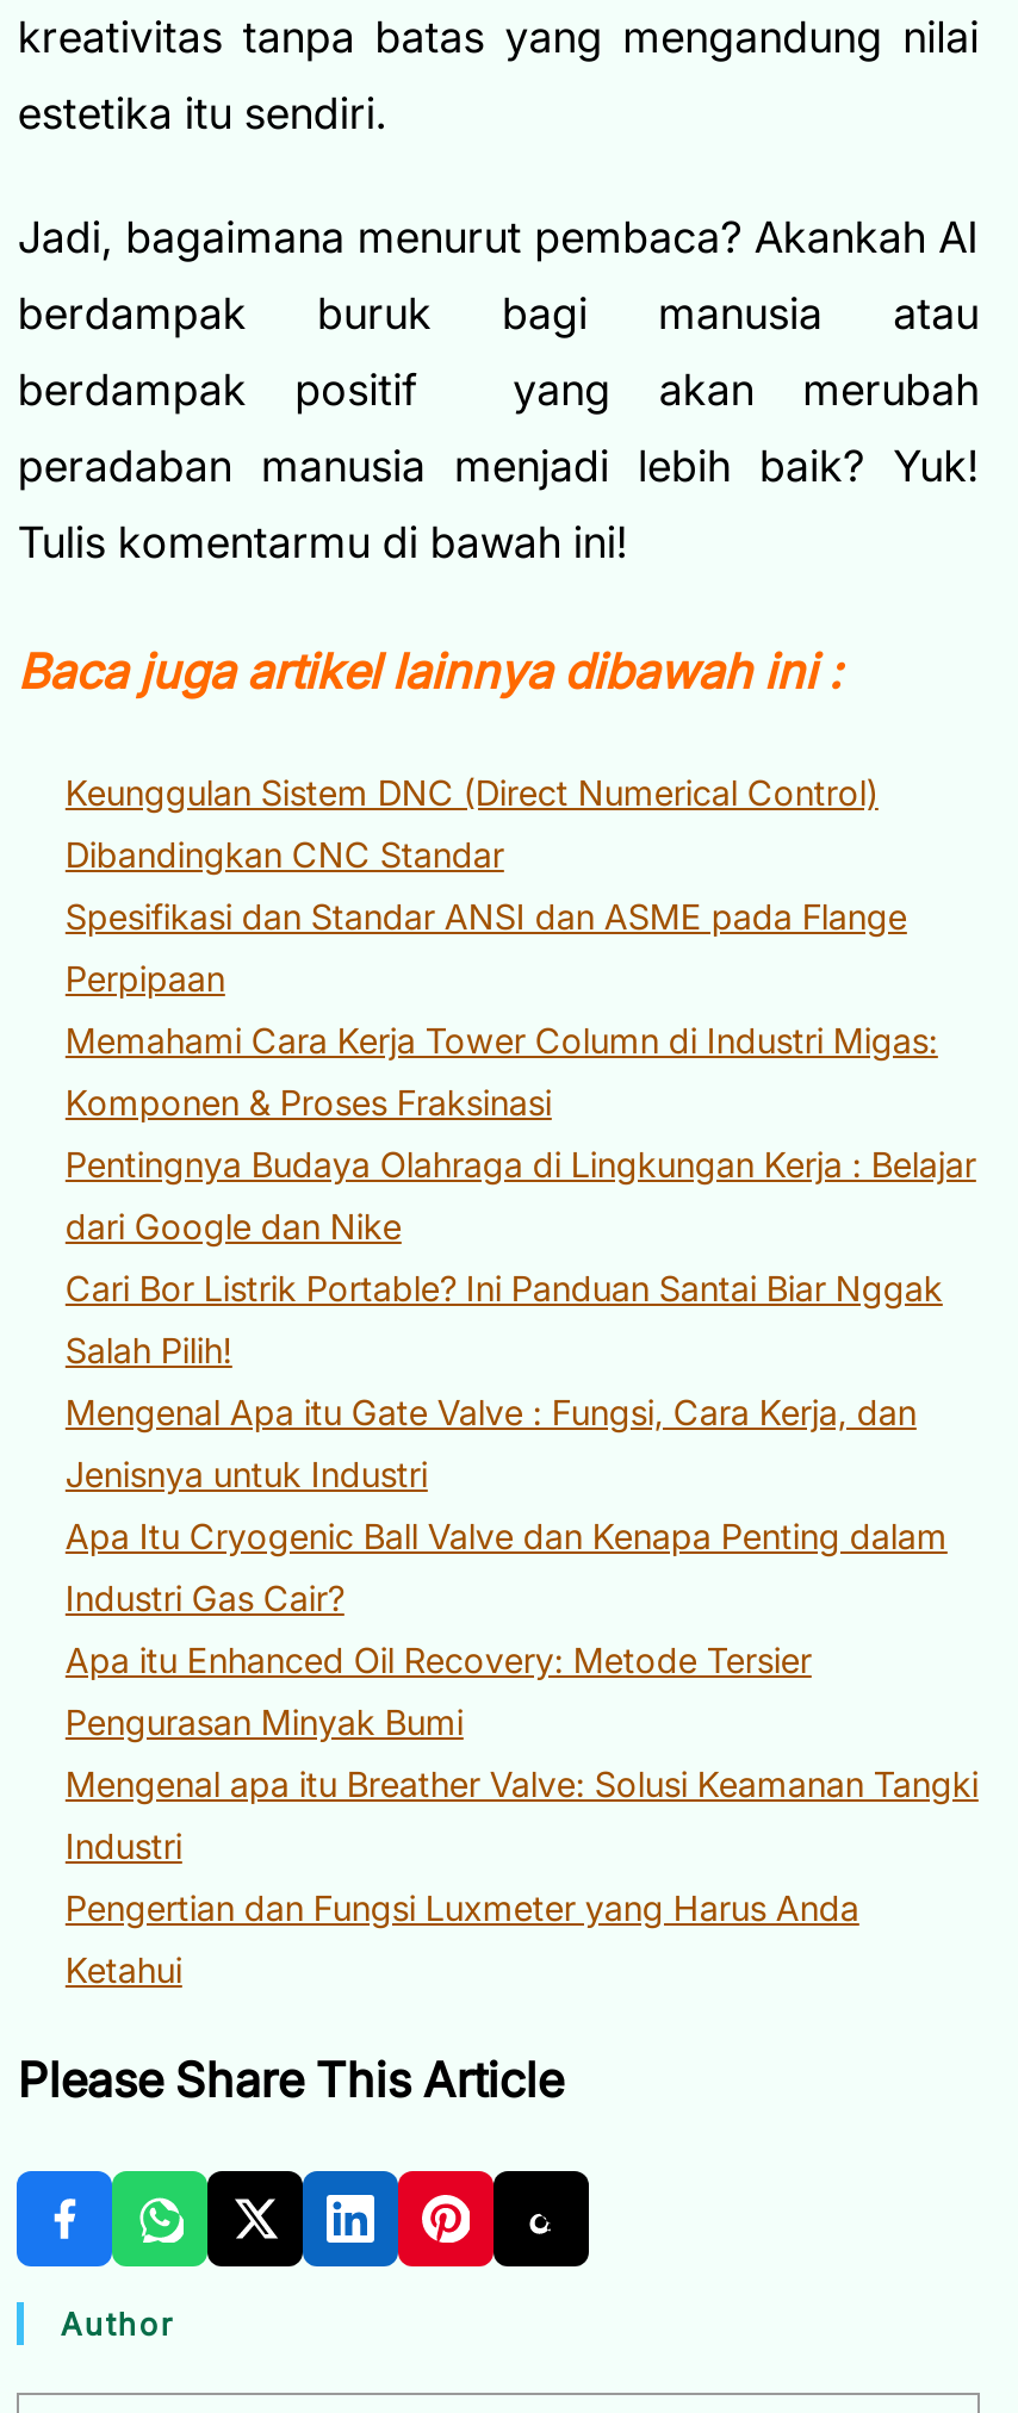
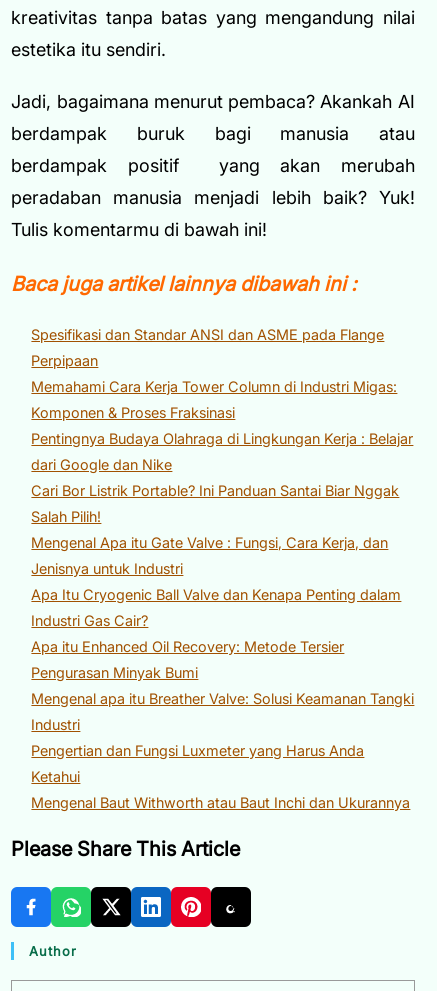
[65,772,878,874] Keunggulan Sistem DNC (Direct Numerical Control) | Dibandingkan CNC Standar -> none
moved [65,896,978,1990] -> [31,326,414,785]: Spesifikasi dan Standar ANSI dan ASME pada Flange | Perpipaan | Memahami Cara Kerja Tower Column di Industri Migas: | ... | Pengertian dan Fungsi Luxmeter yang Harus Anda | Ketahui
none -> [31,794,410,811] Mengenal Baut Withworth atau Baut Inchi dan Ukurannya

